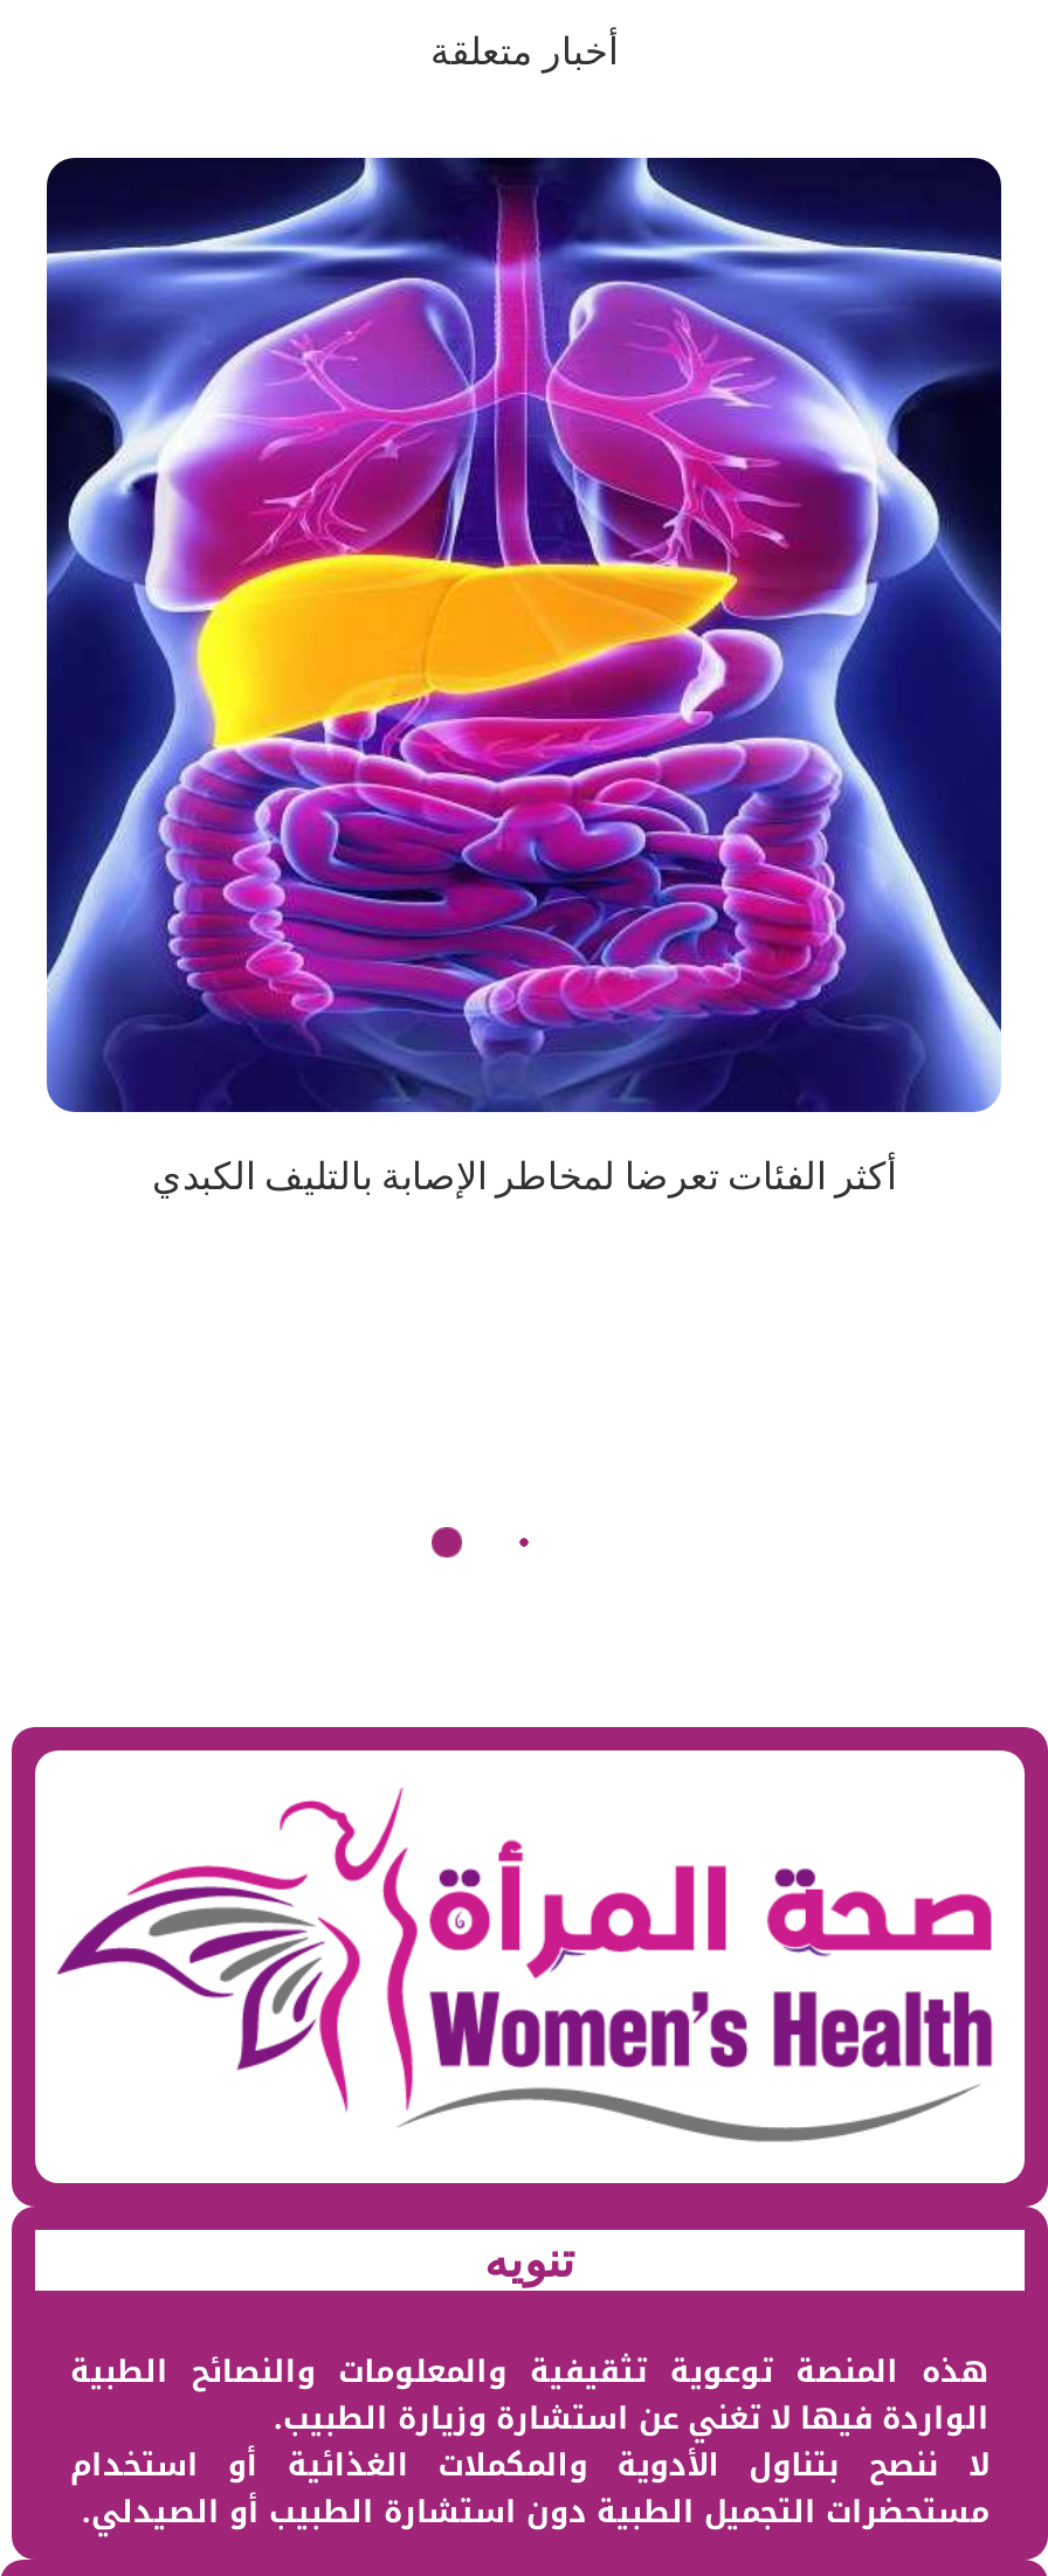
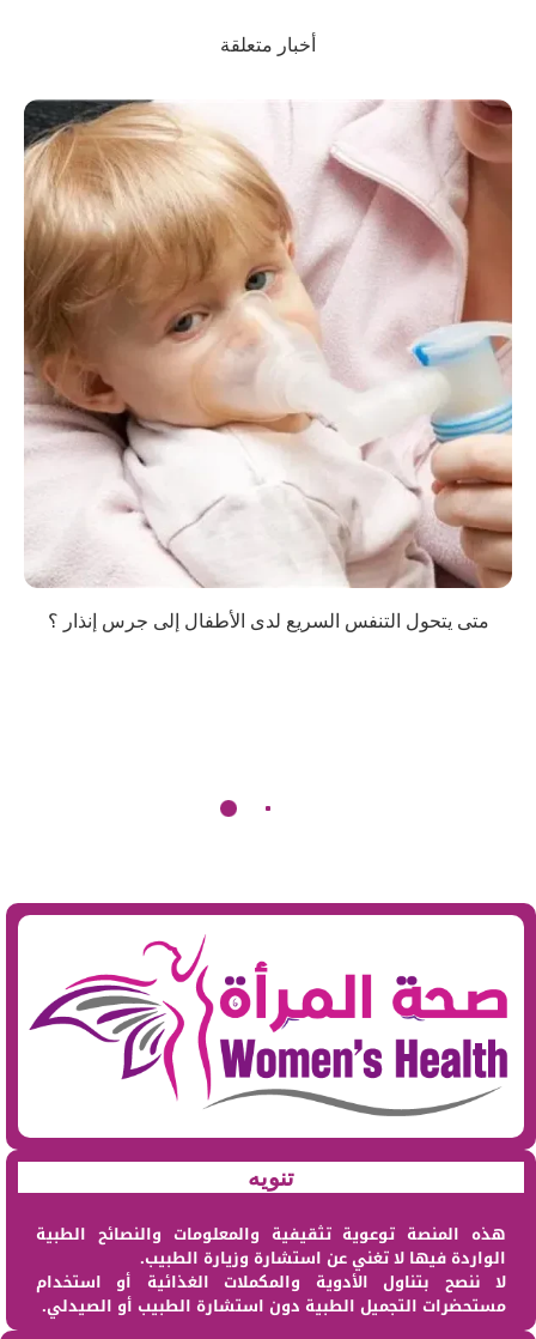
[44,156,1004,1195] [image] | أكثر الفئات تعرضا لمخاطر الإصابة بالتليف الكبدي -> [23,98,513,632] [image] | متى يتحول التنفس السريع لدى الأطفال إلى جرس إنذار ؟

